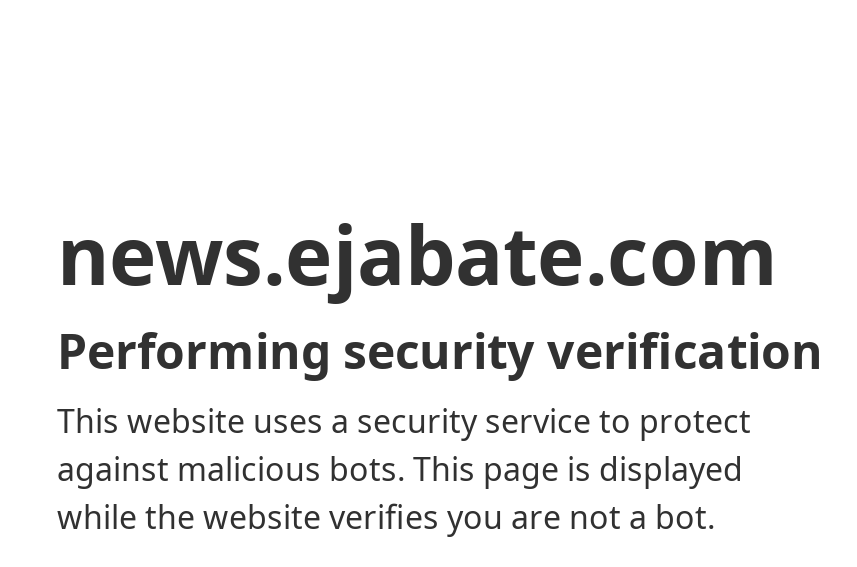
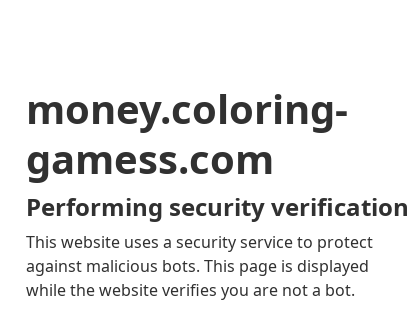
[57,199,777,309] news.ejabate.com -> [26,81,348,186] money.coloring- | gamess.com

